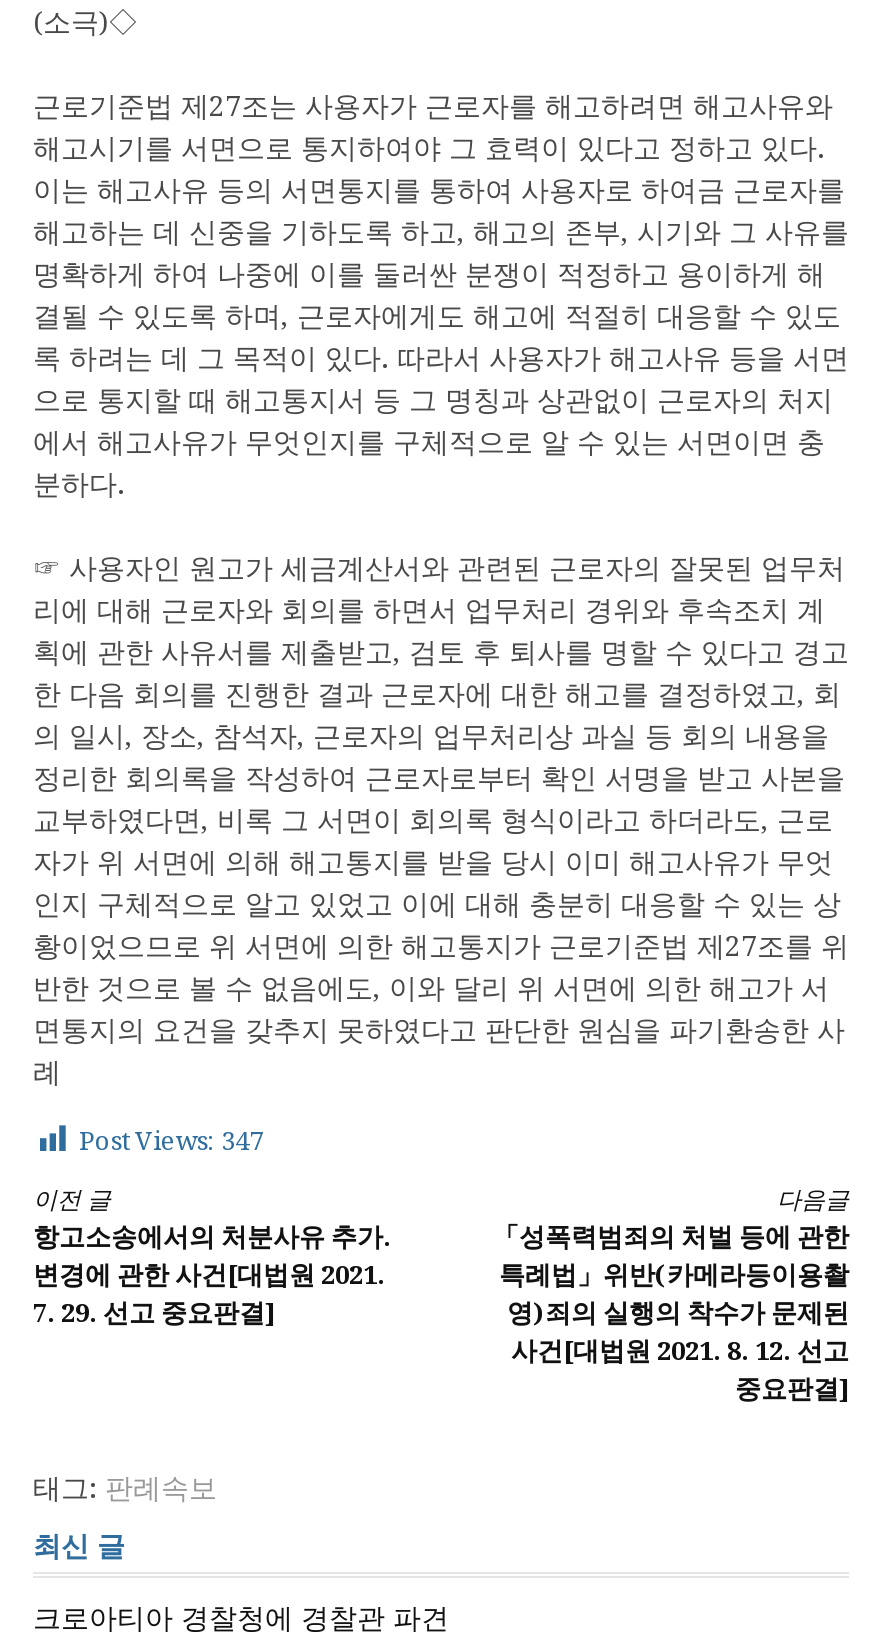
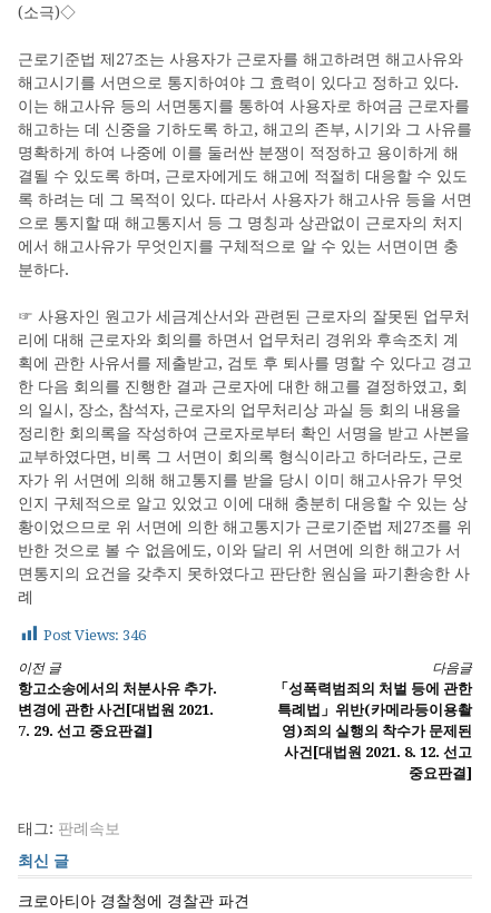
[79,1126,263,1156] Post Views: 347 -> [43,627,146,643] Post Views: 346

